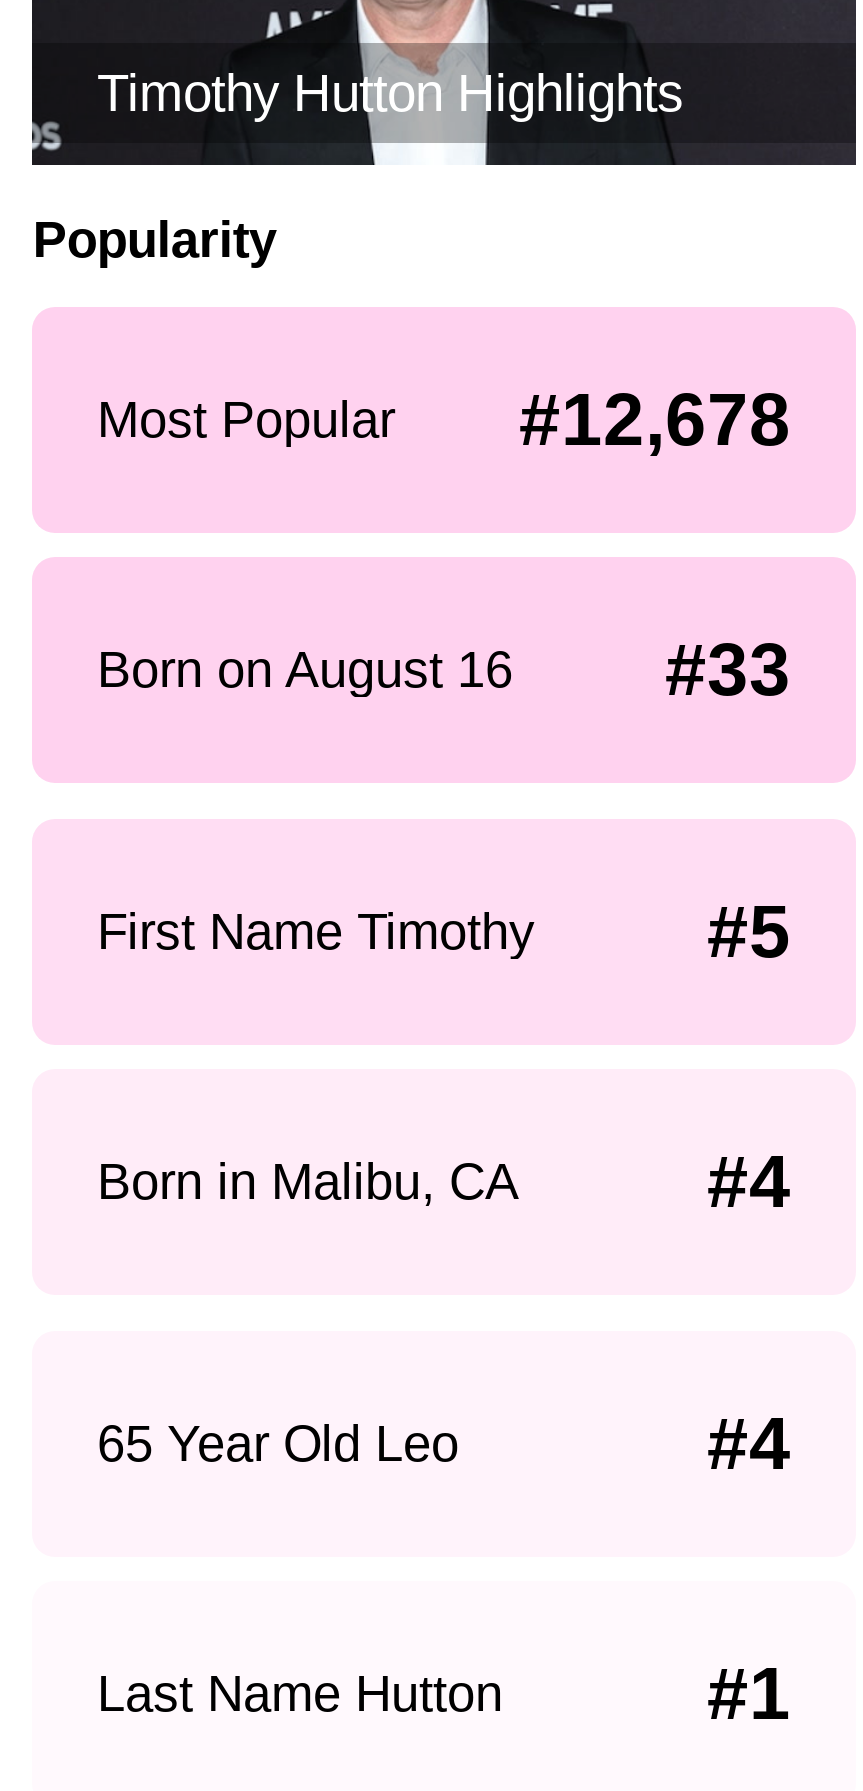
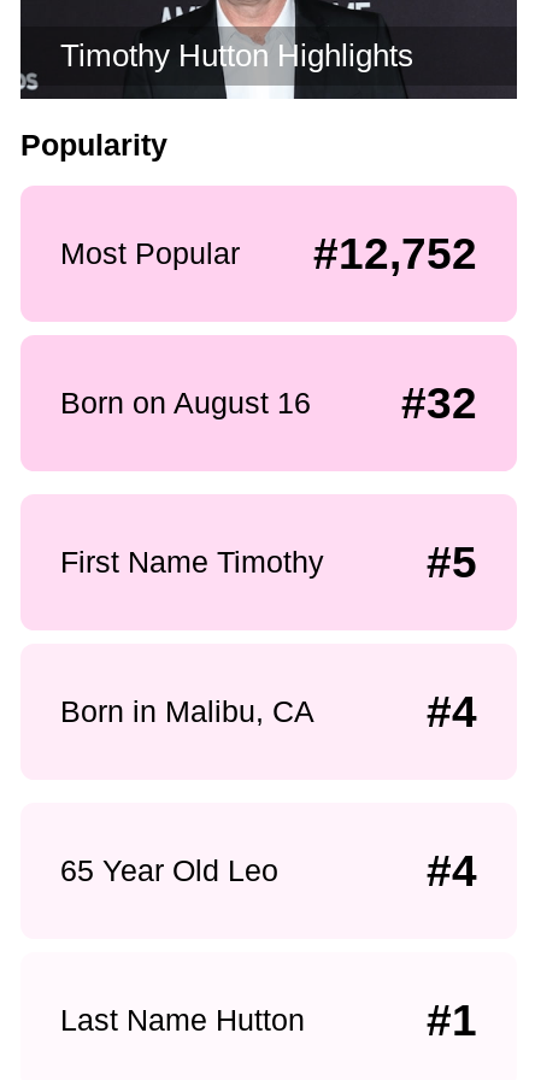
[519,380,791,462] #12,678 -> [314,229,478,278] #12,752
[665,629,791,711] #33 -> [402,379,478,428] #32

